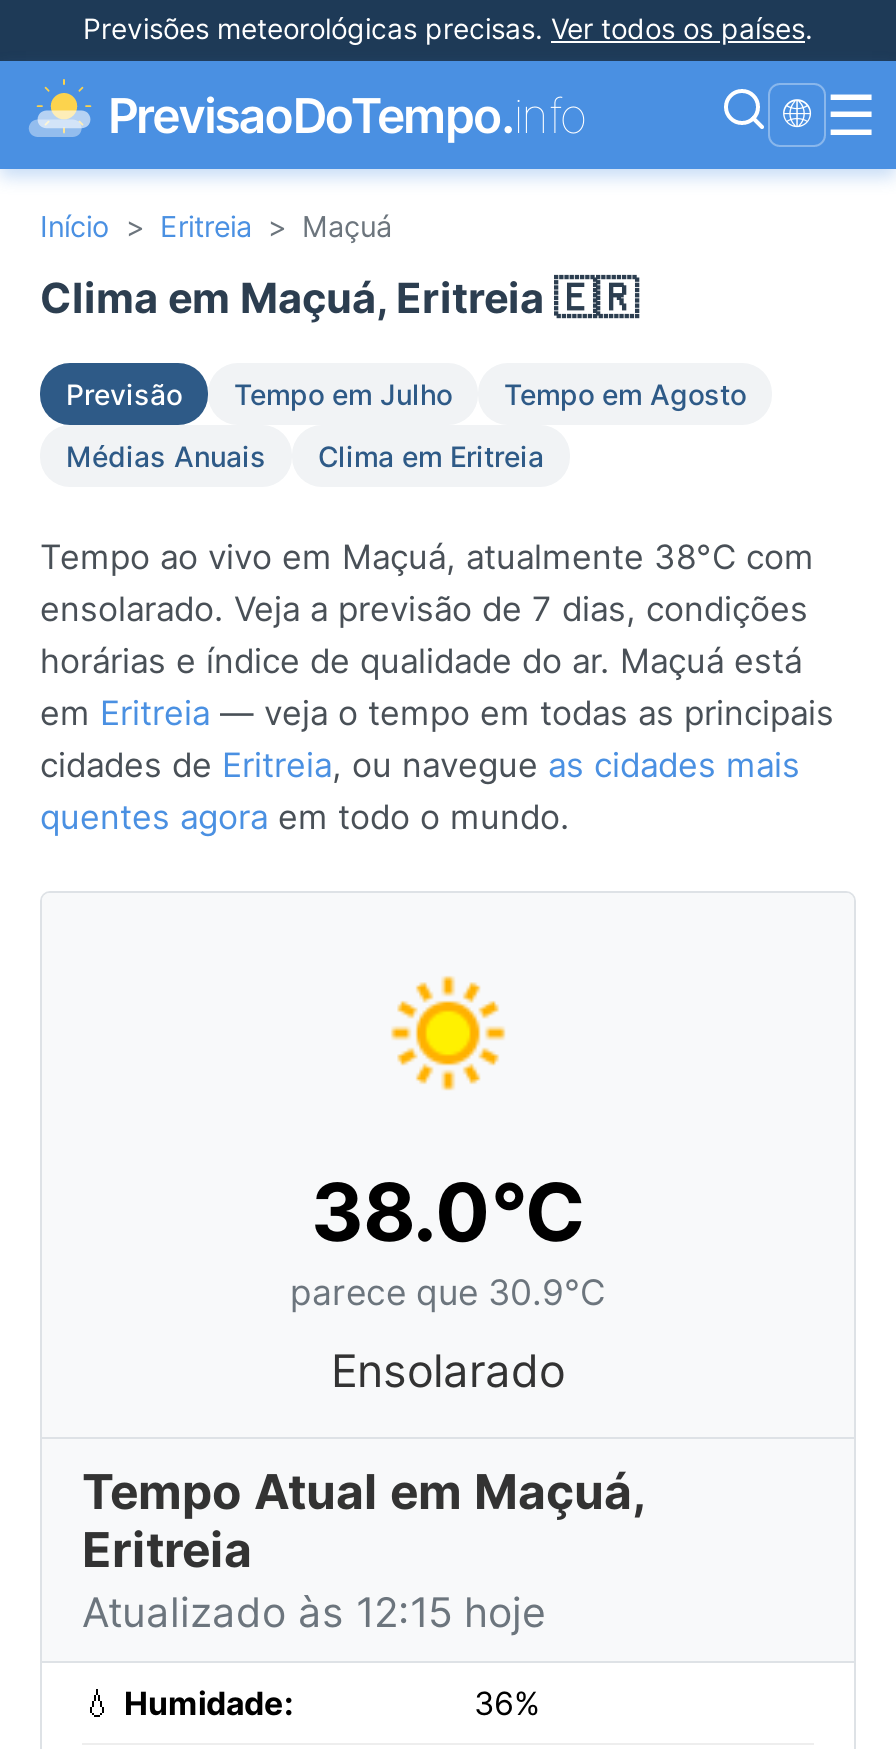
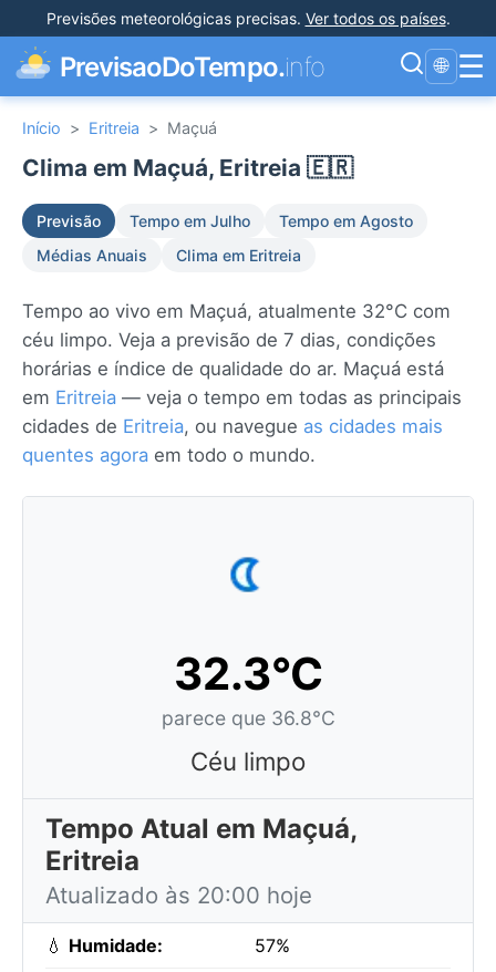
[40,537,814,629] Tempo ao vivo em Maçuá, atualmente 38°C com | ensolarado. Veja a previsão de 7 dias, condições -> [22,300,451,351] Tempo ao vivo em Maçuá, atualmente 32°C com | céu limpo. Veja a previsão de 7 dias, condições
[290,975,606,1313] [image] | 38.0°C | parece que 30.9°C -> [161,544,335,730] [image] | 32.3°C | parece que 36.8°C
[331,1343,565,1397] Ensolarado -> [190,746,306,776] Céu limpo
[82,1587,546,1637] Atualizado às 12:15 hoje -> [45,881,312,909] Atualizado às 20:00 hoje
[474,1683,540,1723] 36% -> [255,934,290,957] 57%

